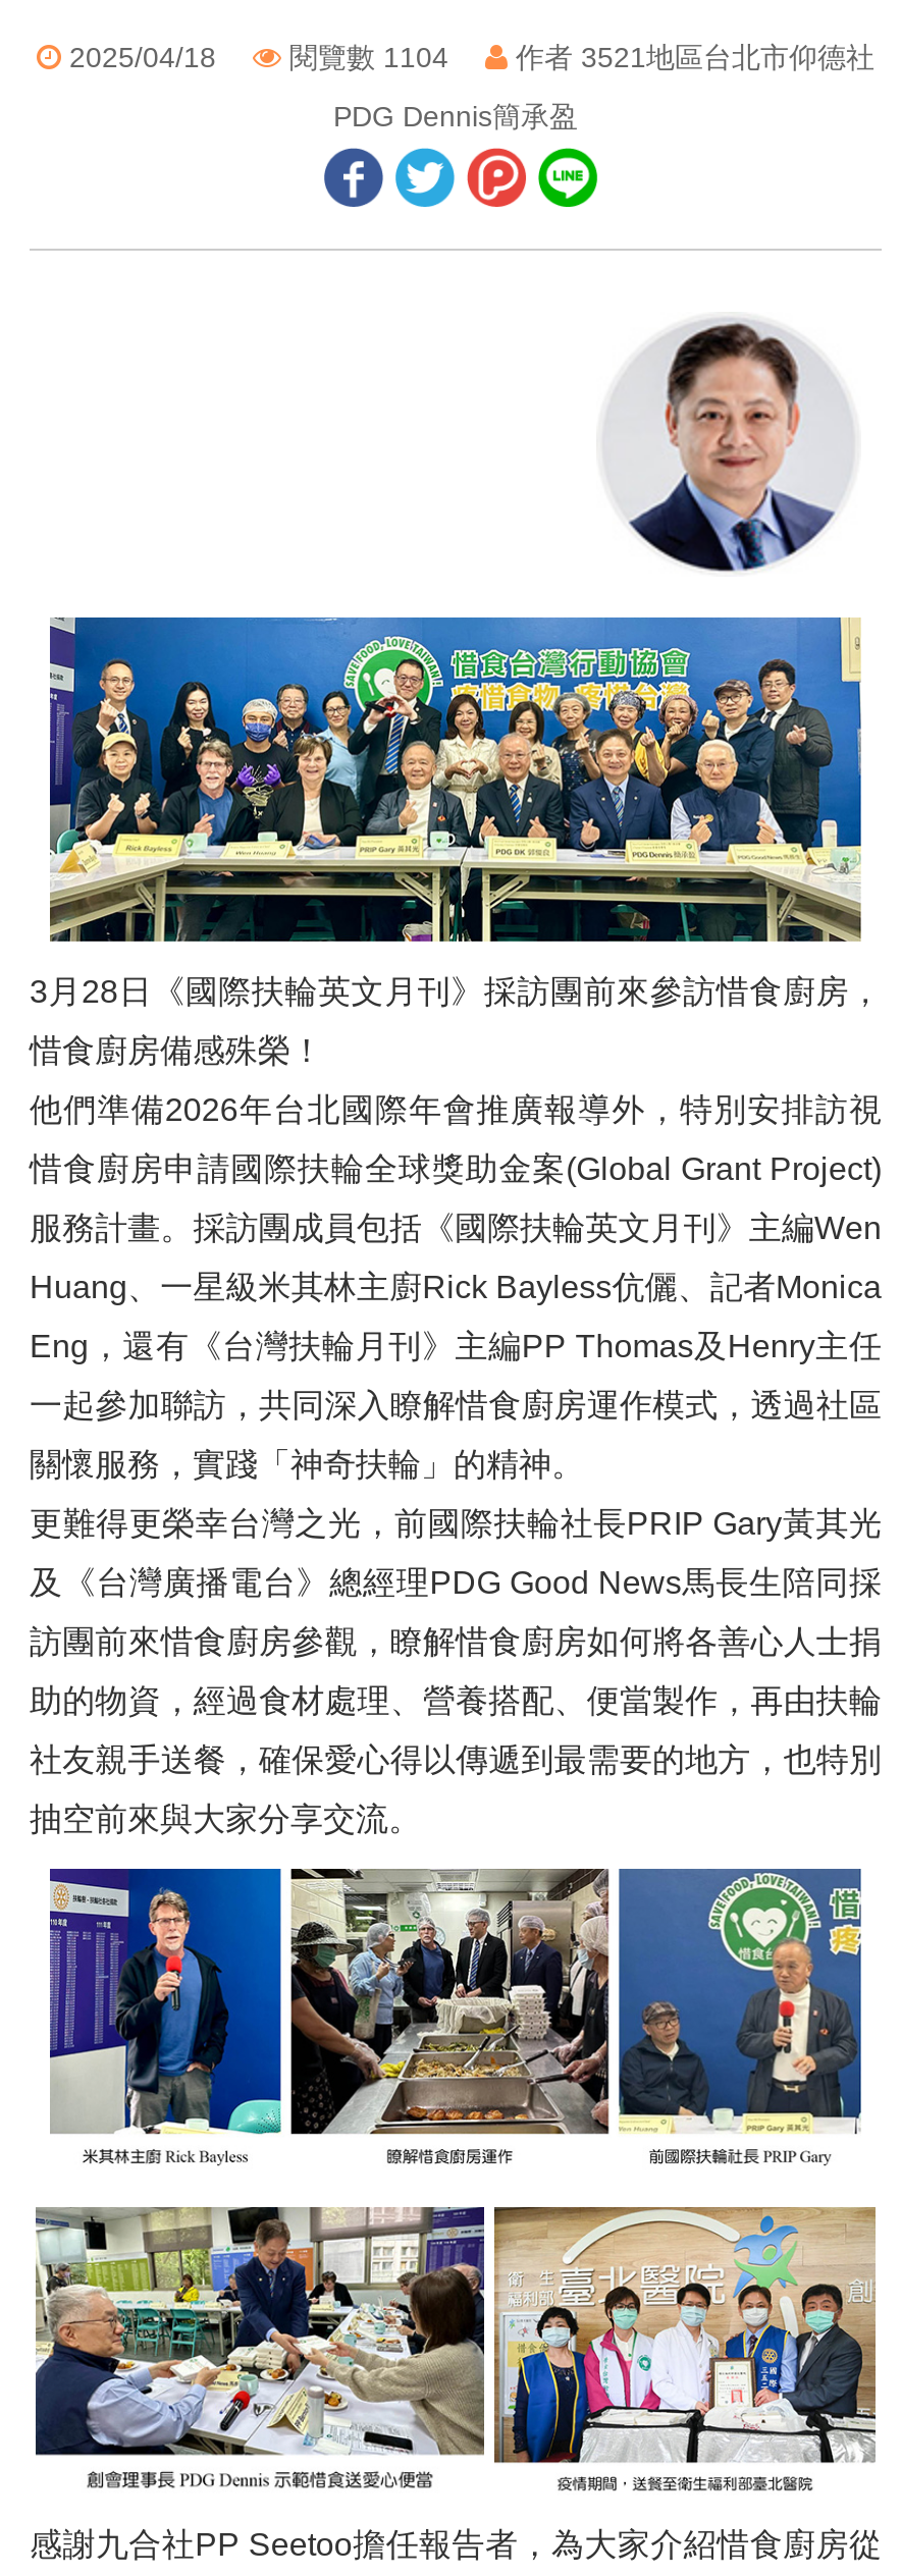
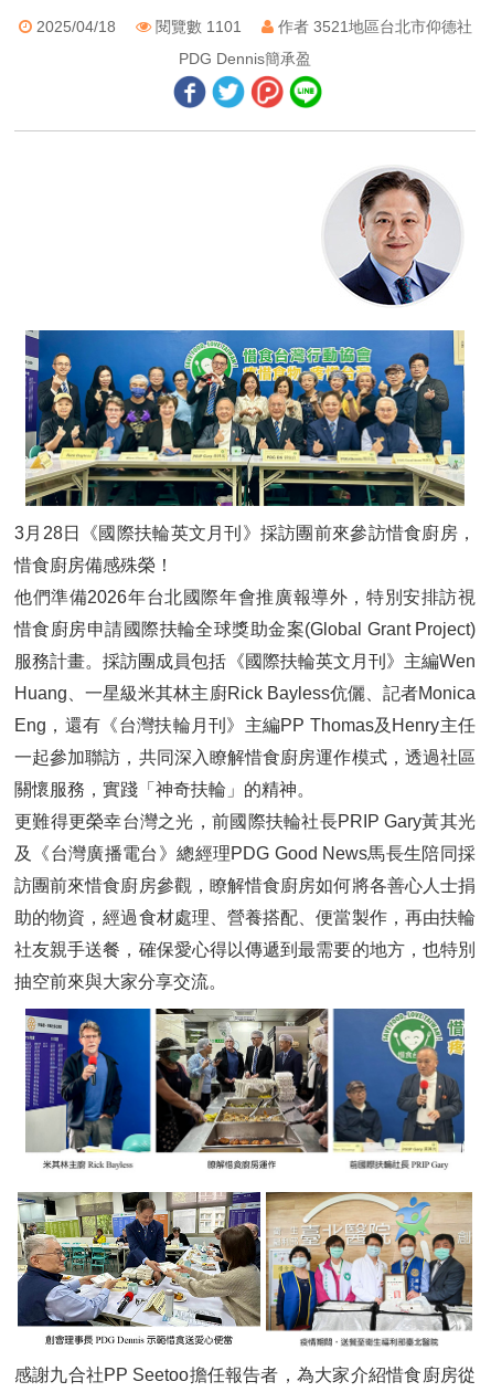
[61,41,874,73] 2025/04/18 閱覽數 1104 作者 3521地區台北市仰德社 -> [31,18,472,35] 2025/04/18 閱覽數 1101 作者 3521地區台北市仰德社

